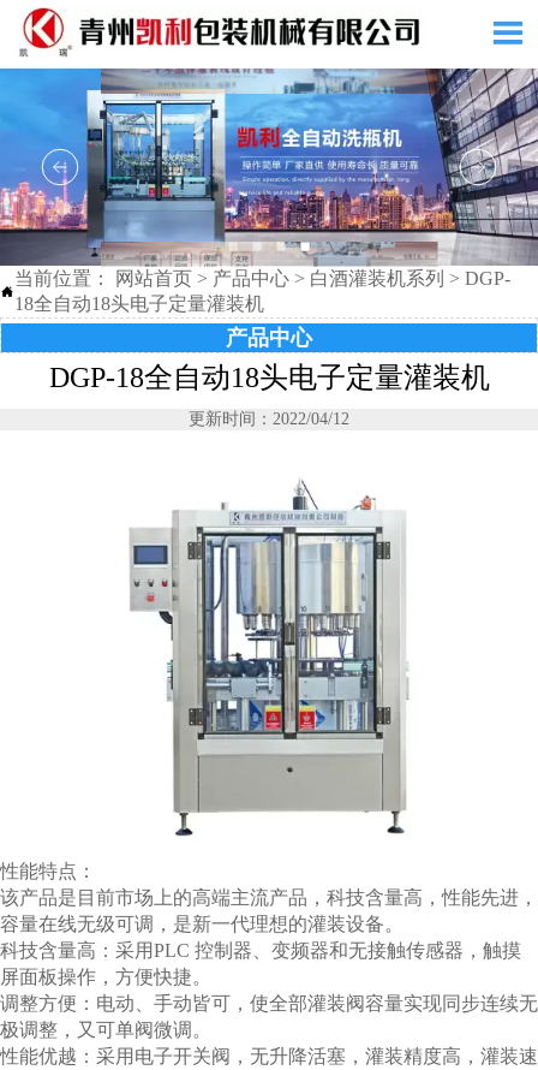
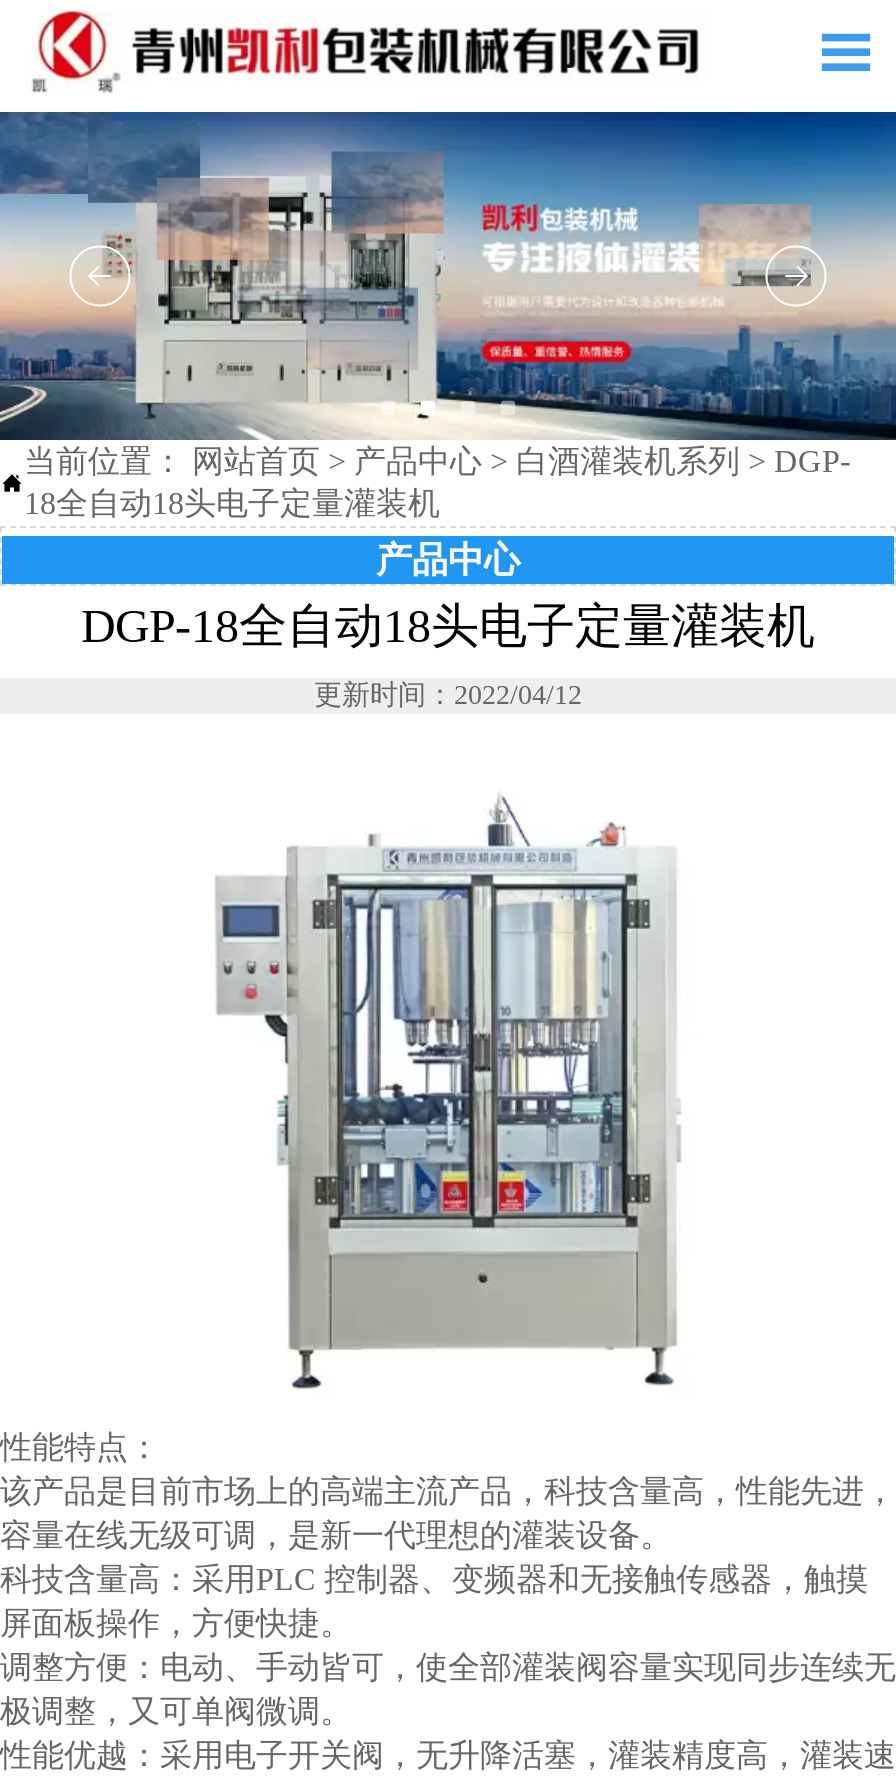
[4,67,534,267] [image] -> [6,110,890,440] [image]

